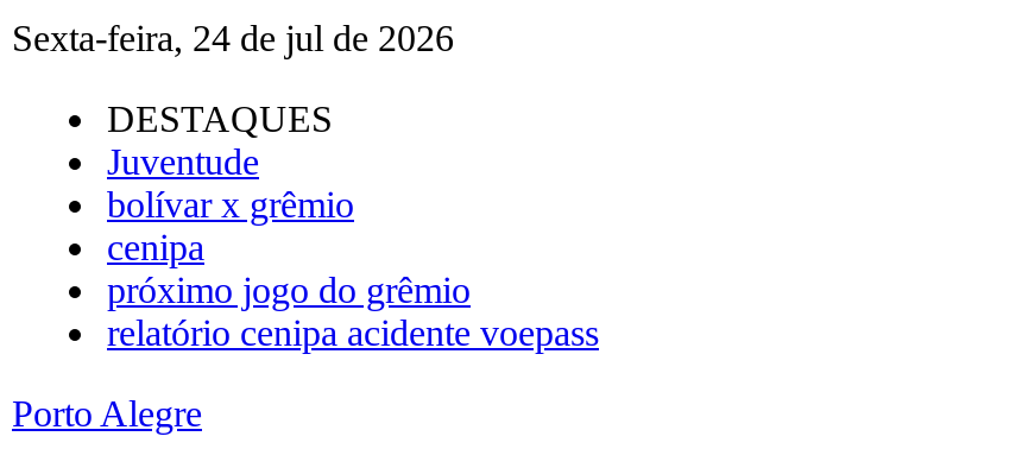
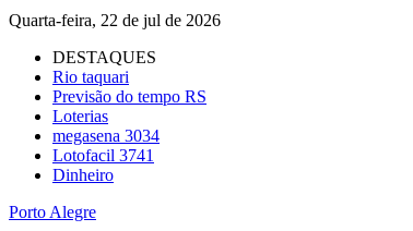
[12,18,454,58] Sexta-feira, 24 de jul de 2026 -> [9,11,221,29] Quarta-feira, 22 de jul de 2026
[107,141,599,353] Juventude | bolívar x grêmio | cenipa | próximo jogo do grêmio | relatório cenipa acidente voepass -> [52,68,206,184] Rio taquari | Previsão do tempo RS | Loterias | megasena 3034 | Lotofacil 3741 | Dinheiro

